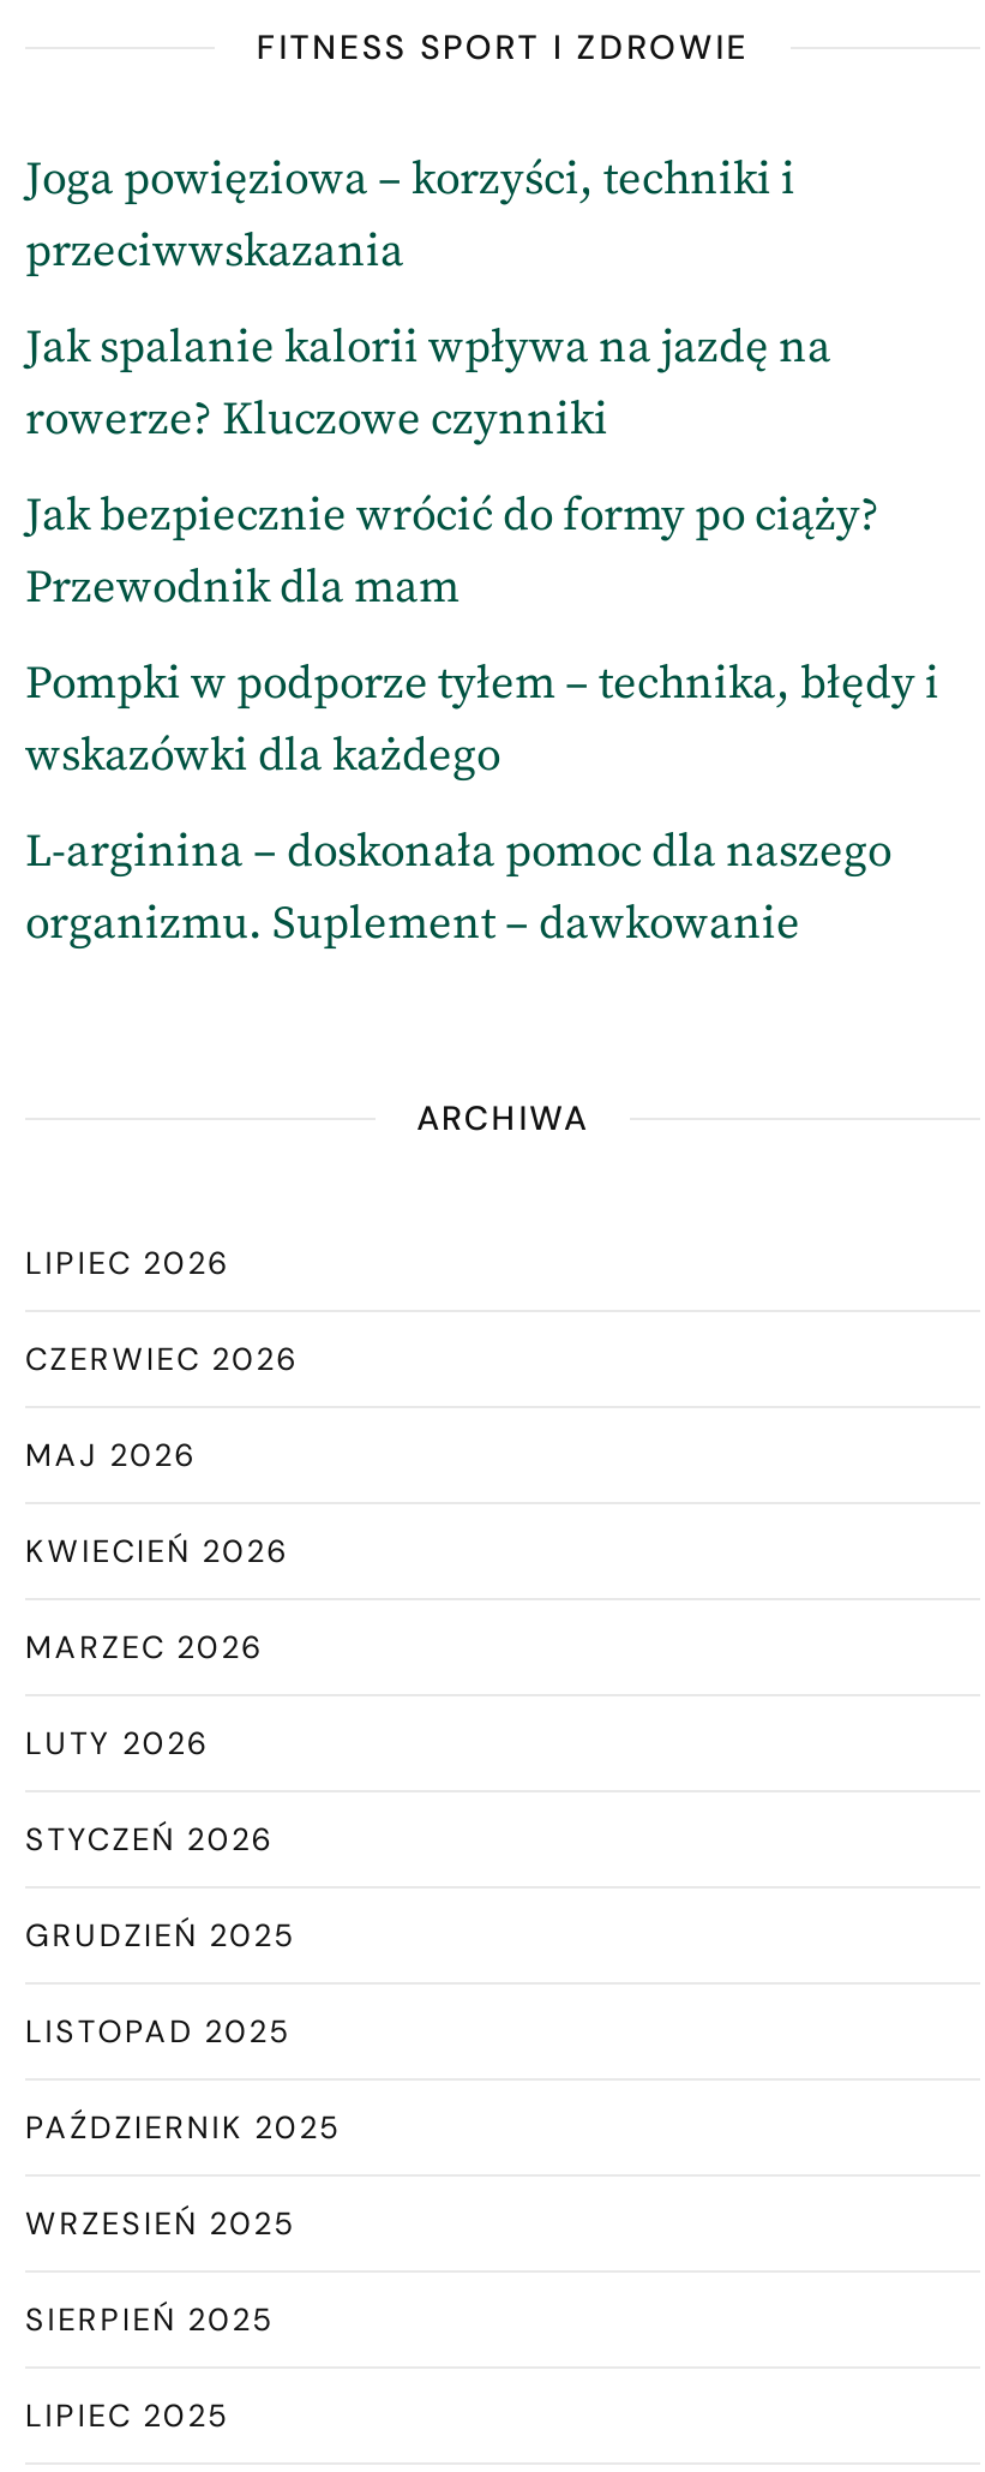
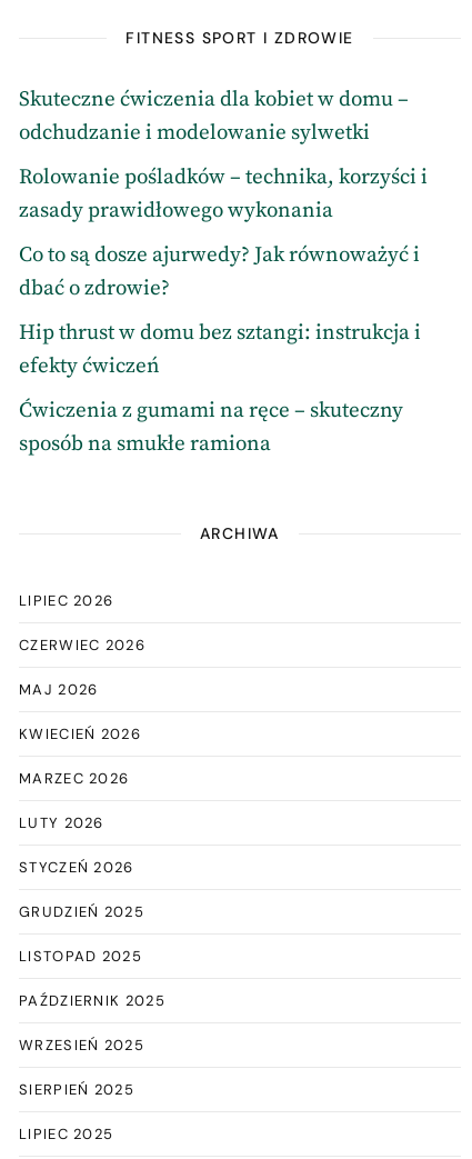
[25,152,795,279] Joga powięziowa – korzyści, techniki i | przeciwwskazania -> [19,86,409,145] Skuteczne ćwiczenia dla kobiet w domu – | odchudzanie i modelowanie sylwetki
[25,320,831,447] Jak spalanie kalorii wpływa na jazdę na | rowerze? Kluczowe czynniki -> [19,164,428,223] Rolowanie pośladków – technika, korzyści i | zasady prawidłowego wykonania
[25,488,879,615] Jak bezpiecznie wrócić do formy po ciąży? | Przewodnik dla mam -> [19,242,420,301] Co to są dosze ajurwedy? Jak równoważyć i | dbać o zdrowie?
[25,656,939,783] Pompki w podporze tyłem – technika, błędy i | wskazówki dla każdego -> [19,320,421,378] Hip thrust w domu bez sztangi: instrukcja i | efekty ćwiczeń
[25,824,891,951] L-arginina – doskonała pomoc dla naszego | organizmu. Suplement – dawkowanie -> [19,397,403,456] Ćwiczenia z gumami na ręce – skuteczny | sposób na smukłe ramiona

